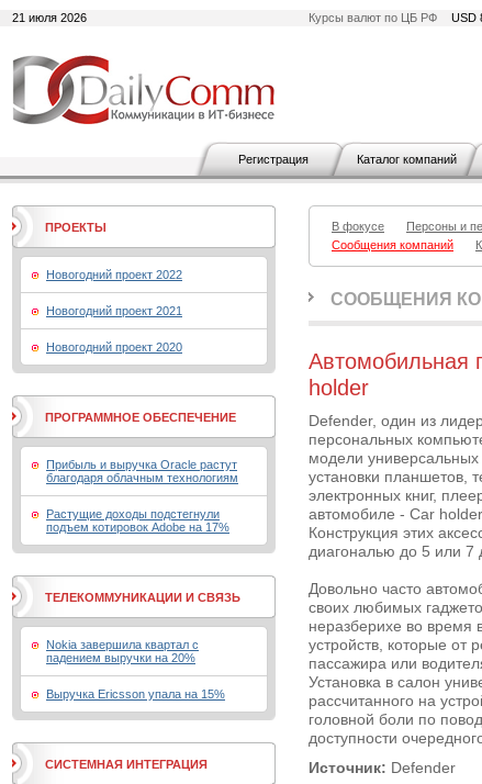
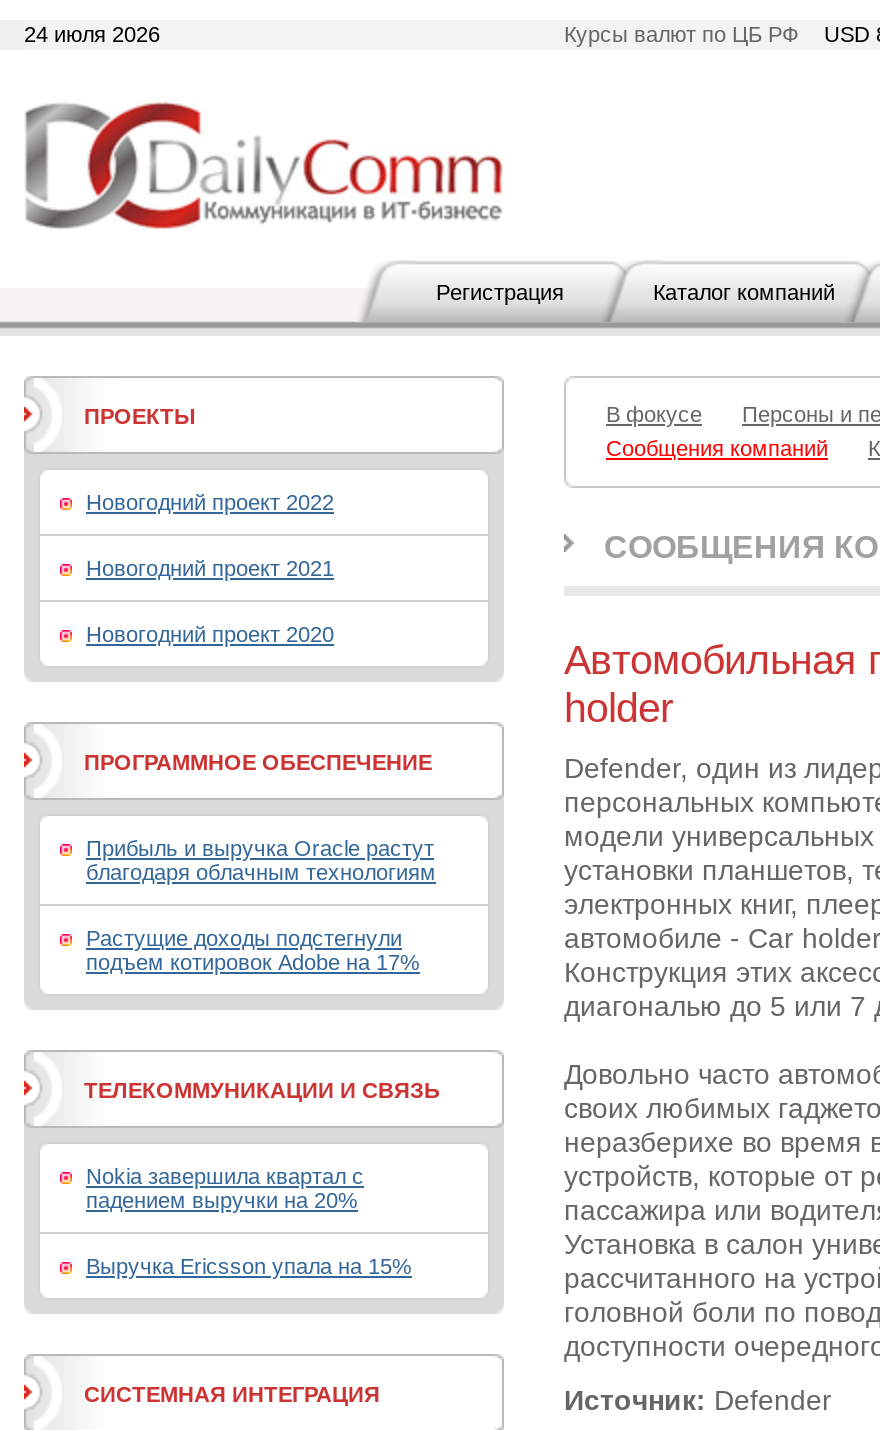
[12,11,87,24] 21 июля 2026 -> [24,22,160,46] 24 июля 2026

